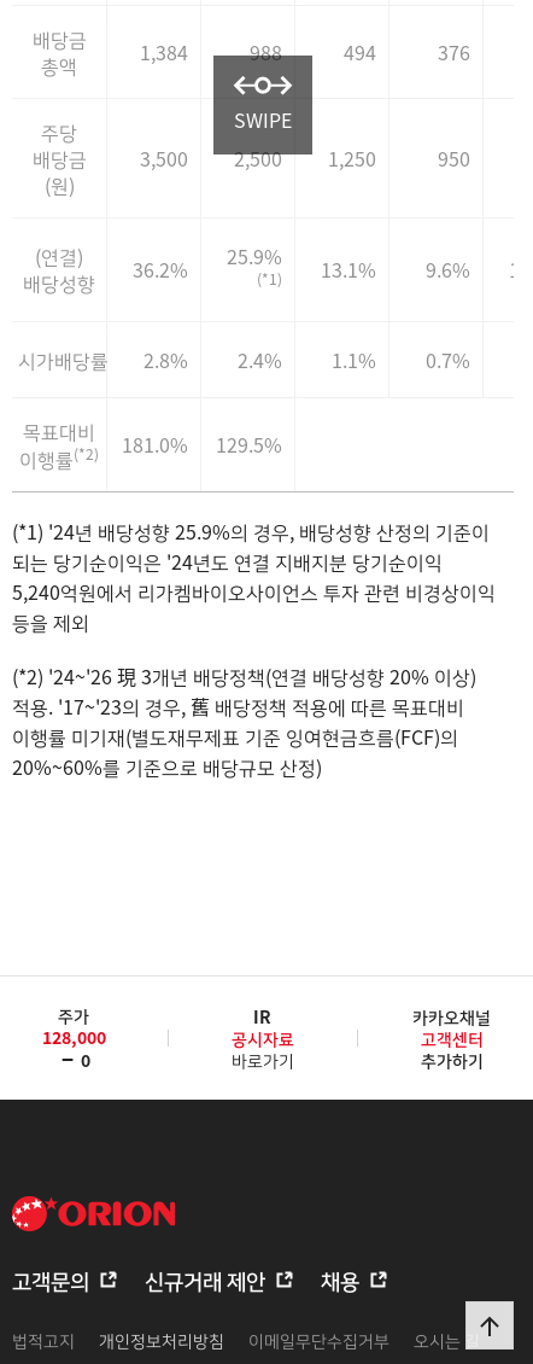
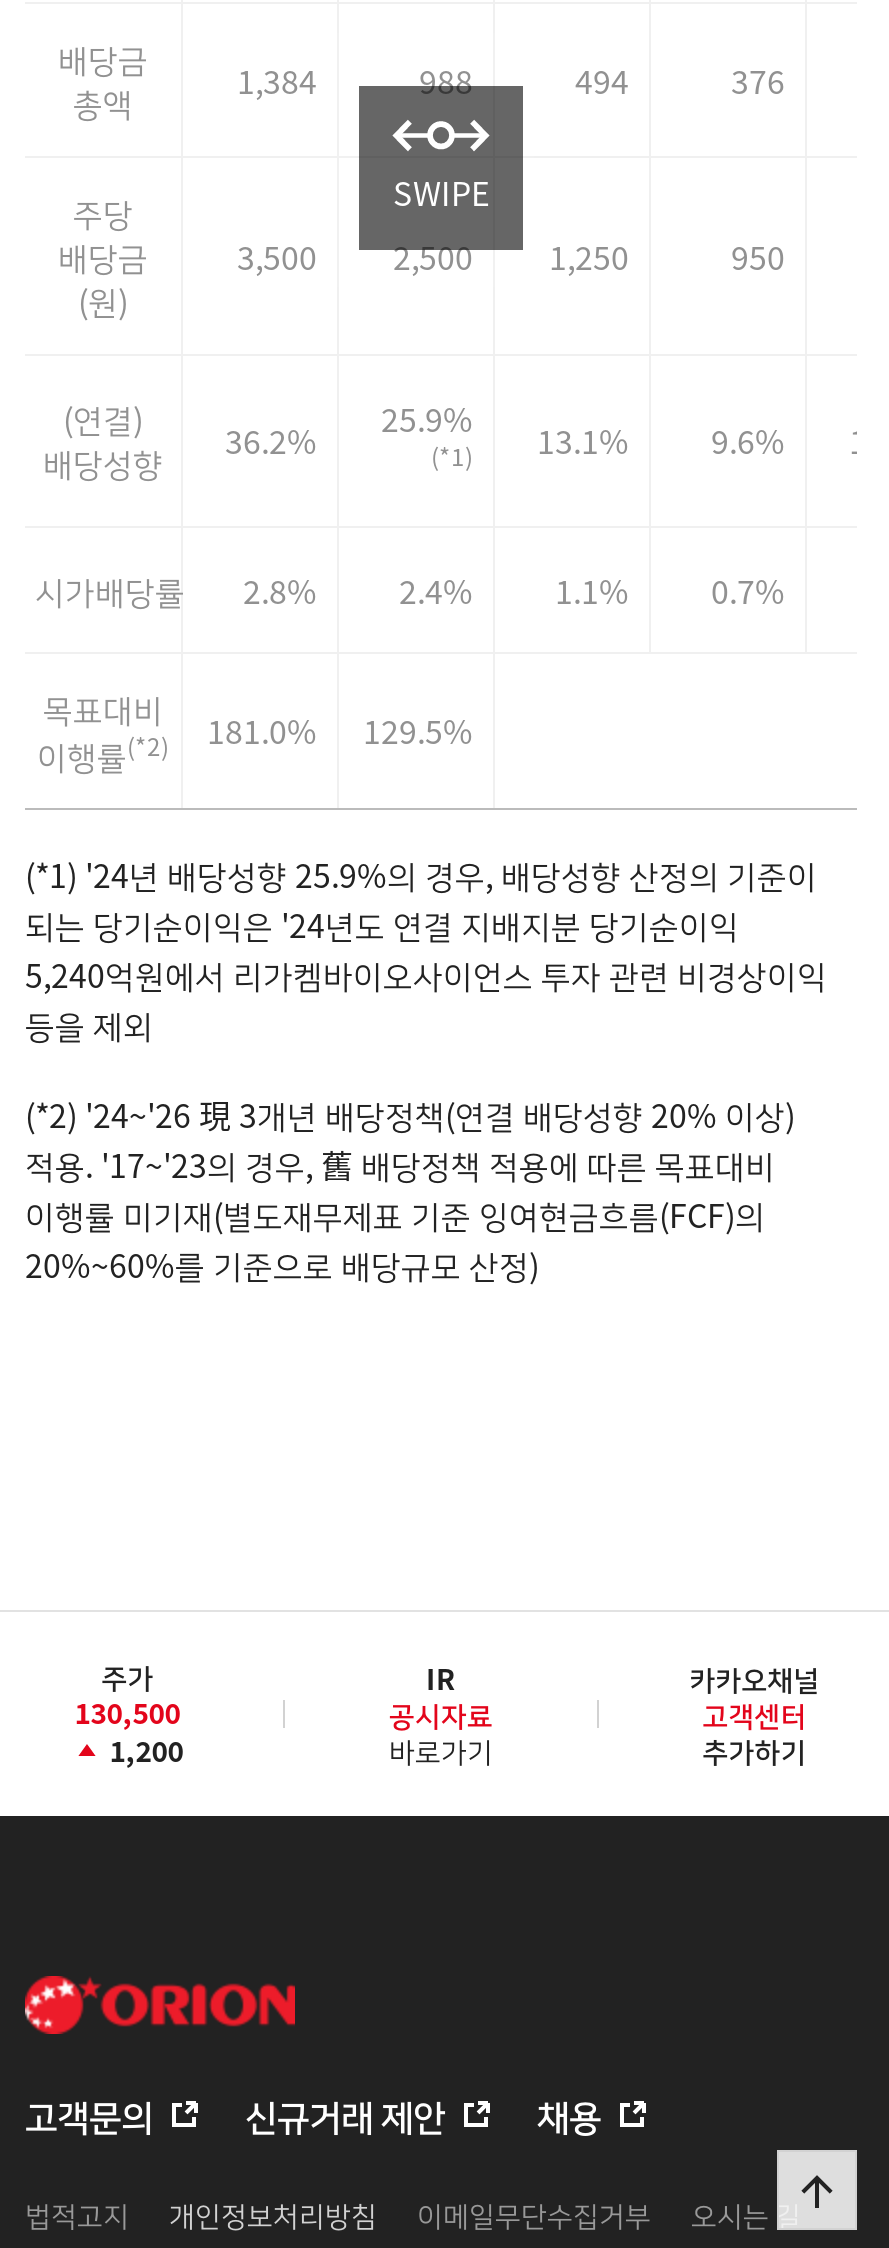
[42,1025,106,1050] 128,000 -> [74,1693,180,1733] 130,500
[80,1048,90,1072] 0 -> [109,1731,183,1771] 1,200

